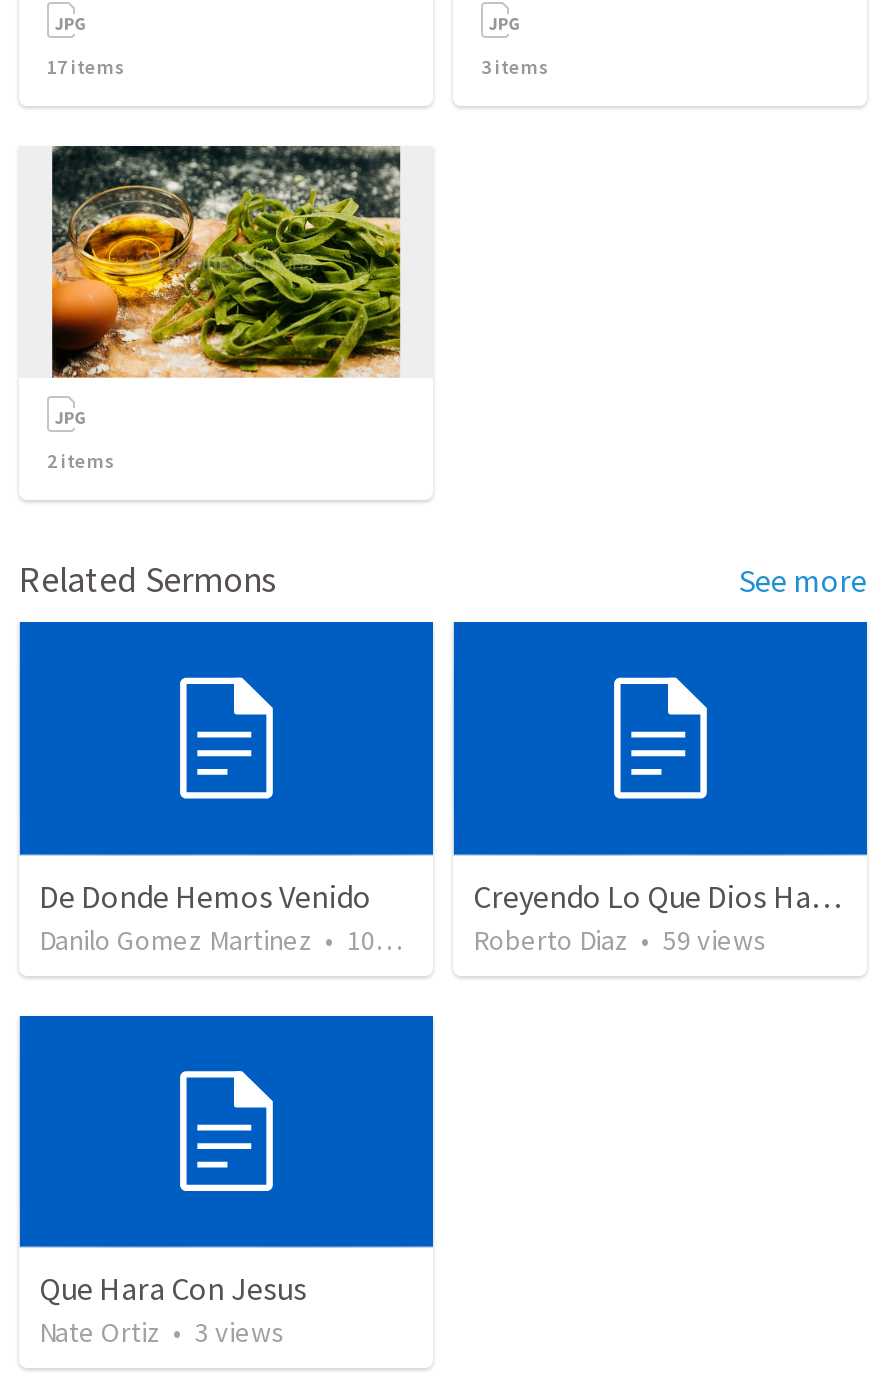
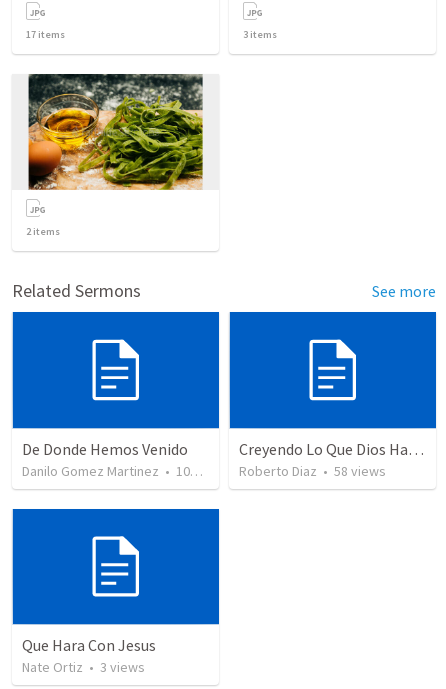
[473,921,767,957] Roberto Diaz • 59 views -> [239,461,386,479] Roberto Diaz • 58 views

